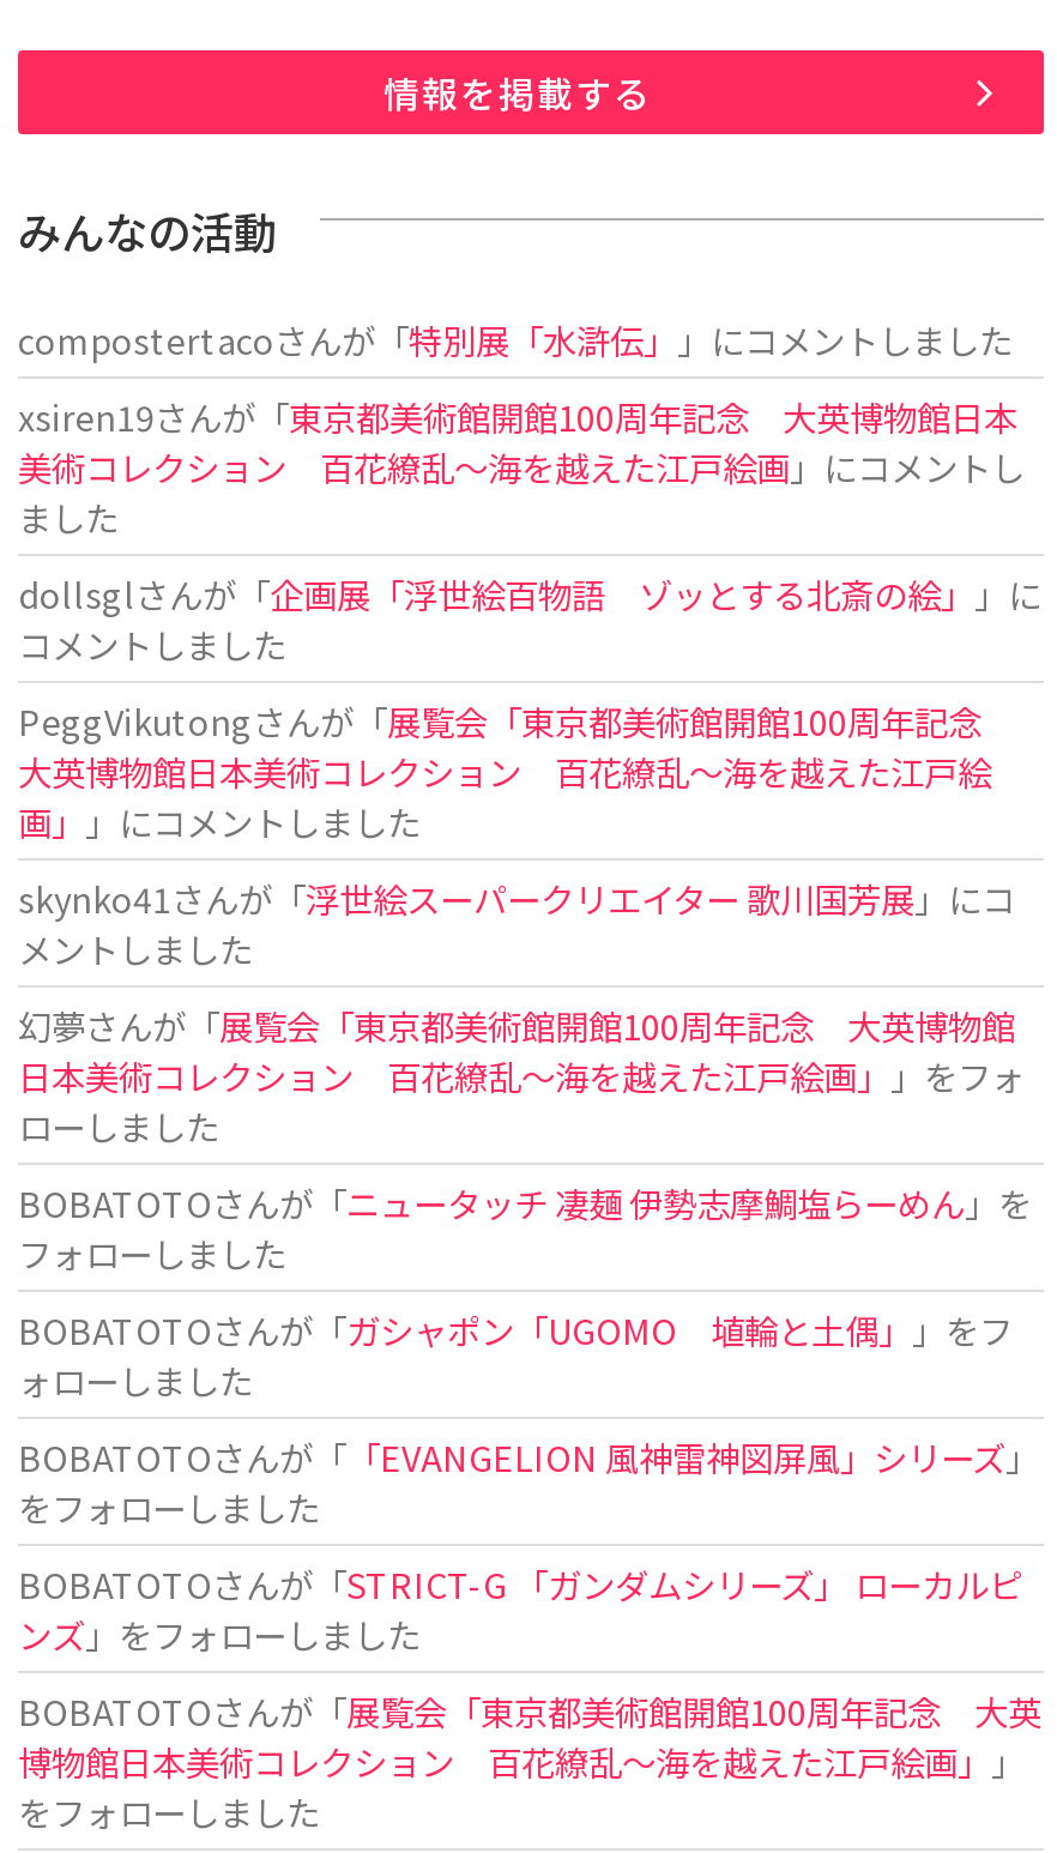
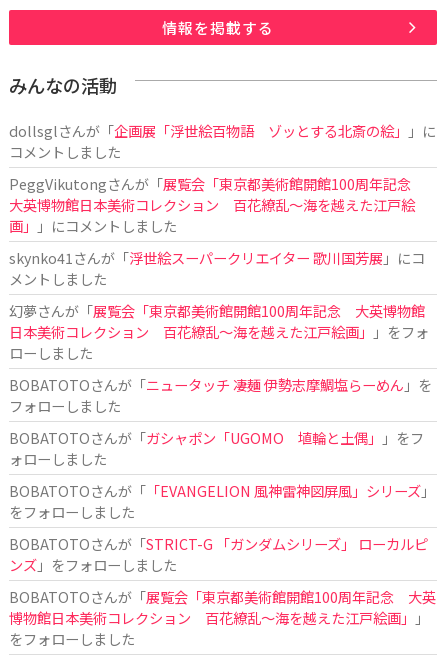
[18,314,1025,542] compostertacoさんが「特別展「水滸伝」」にコメントしました | xsiren19さんが「東京都美術館開館100周年記念 大英博物館日本 | 美術コレクション 百花繚乱～海を越えた江戸絵画」にコメントし | ました -> none

